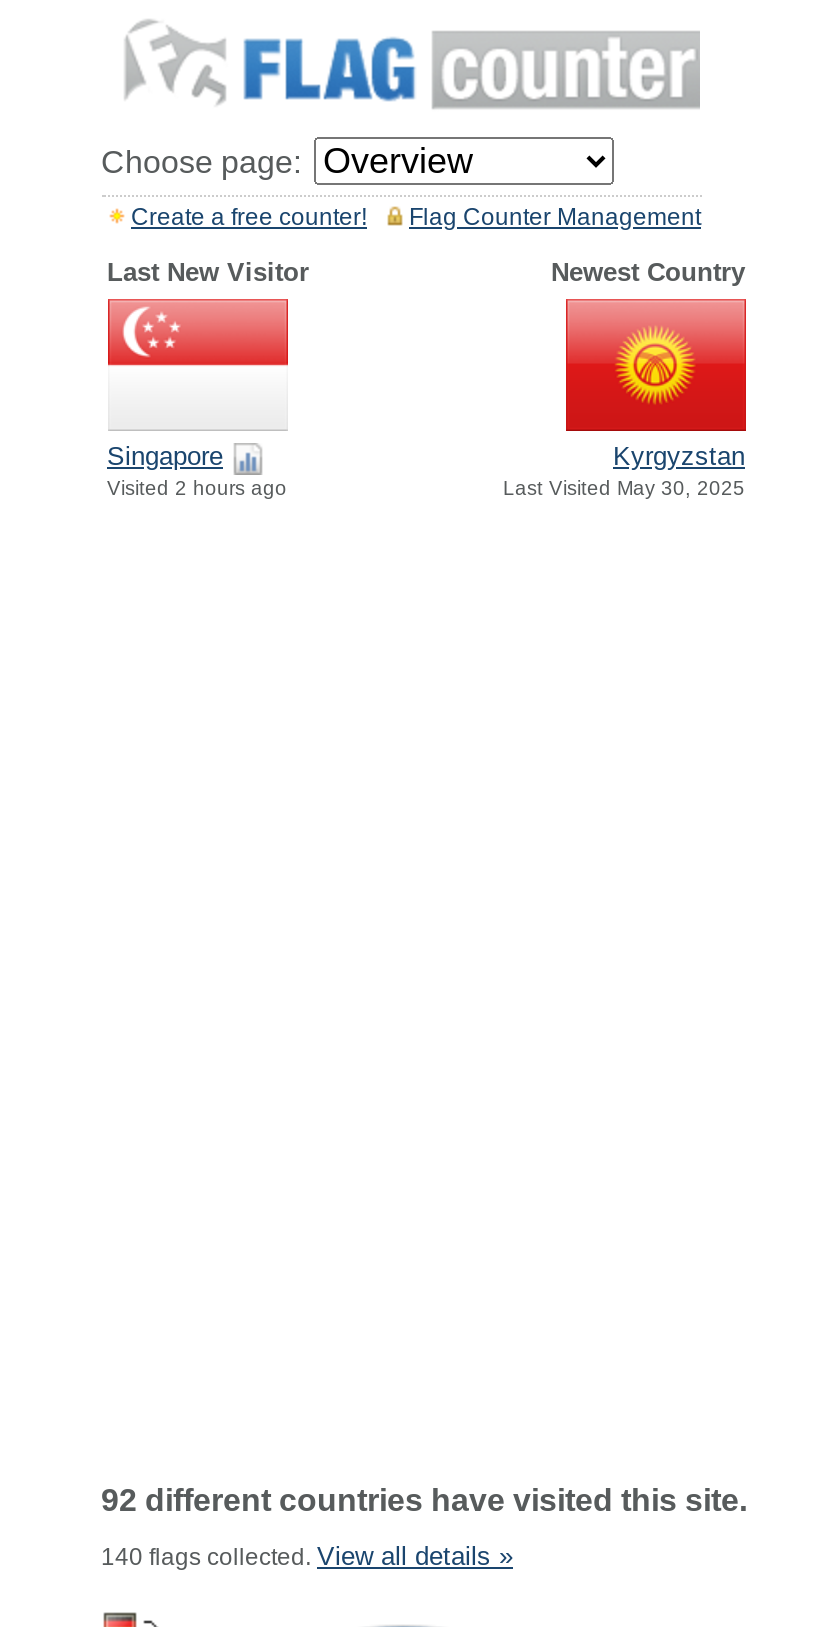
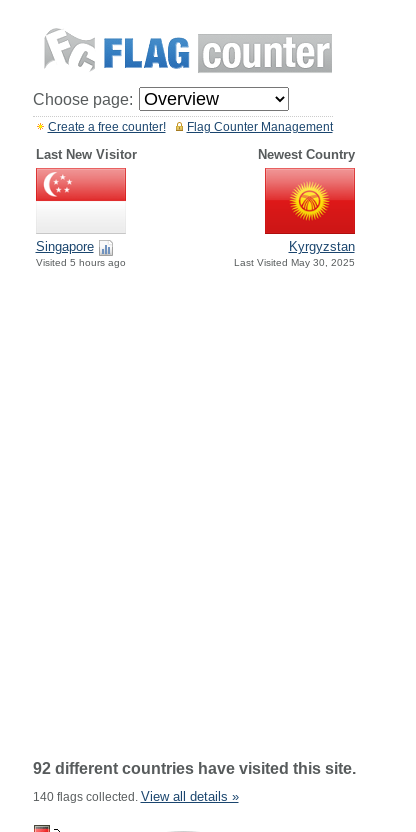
[107,478,287,500] Visited 2 hours ago -> [35,257,125,268] Visited 5 hours ago

